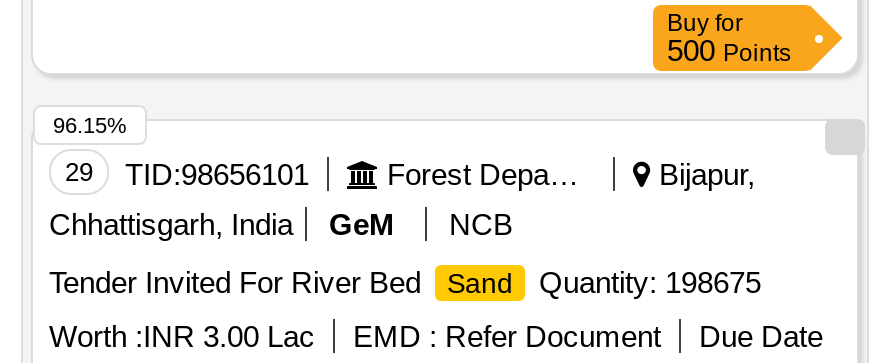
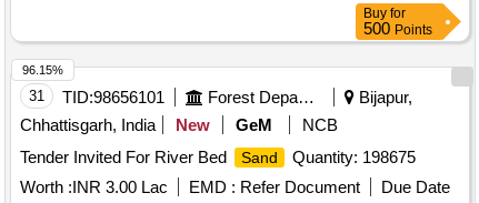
[65,157,309,191] 29 TID:98656101 -> [29,88,164,107] 31 TID:98656101
none -> [176,116,210,134] New

